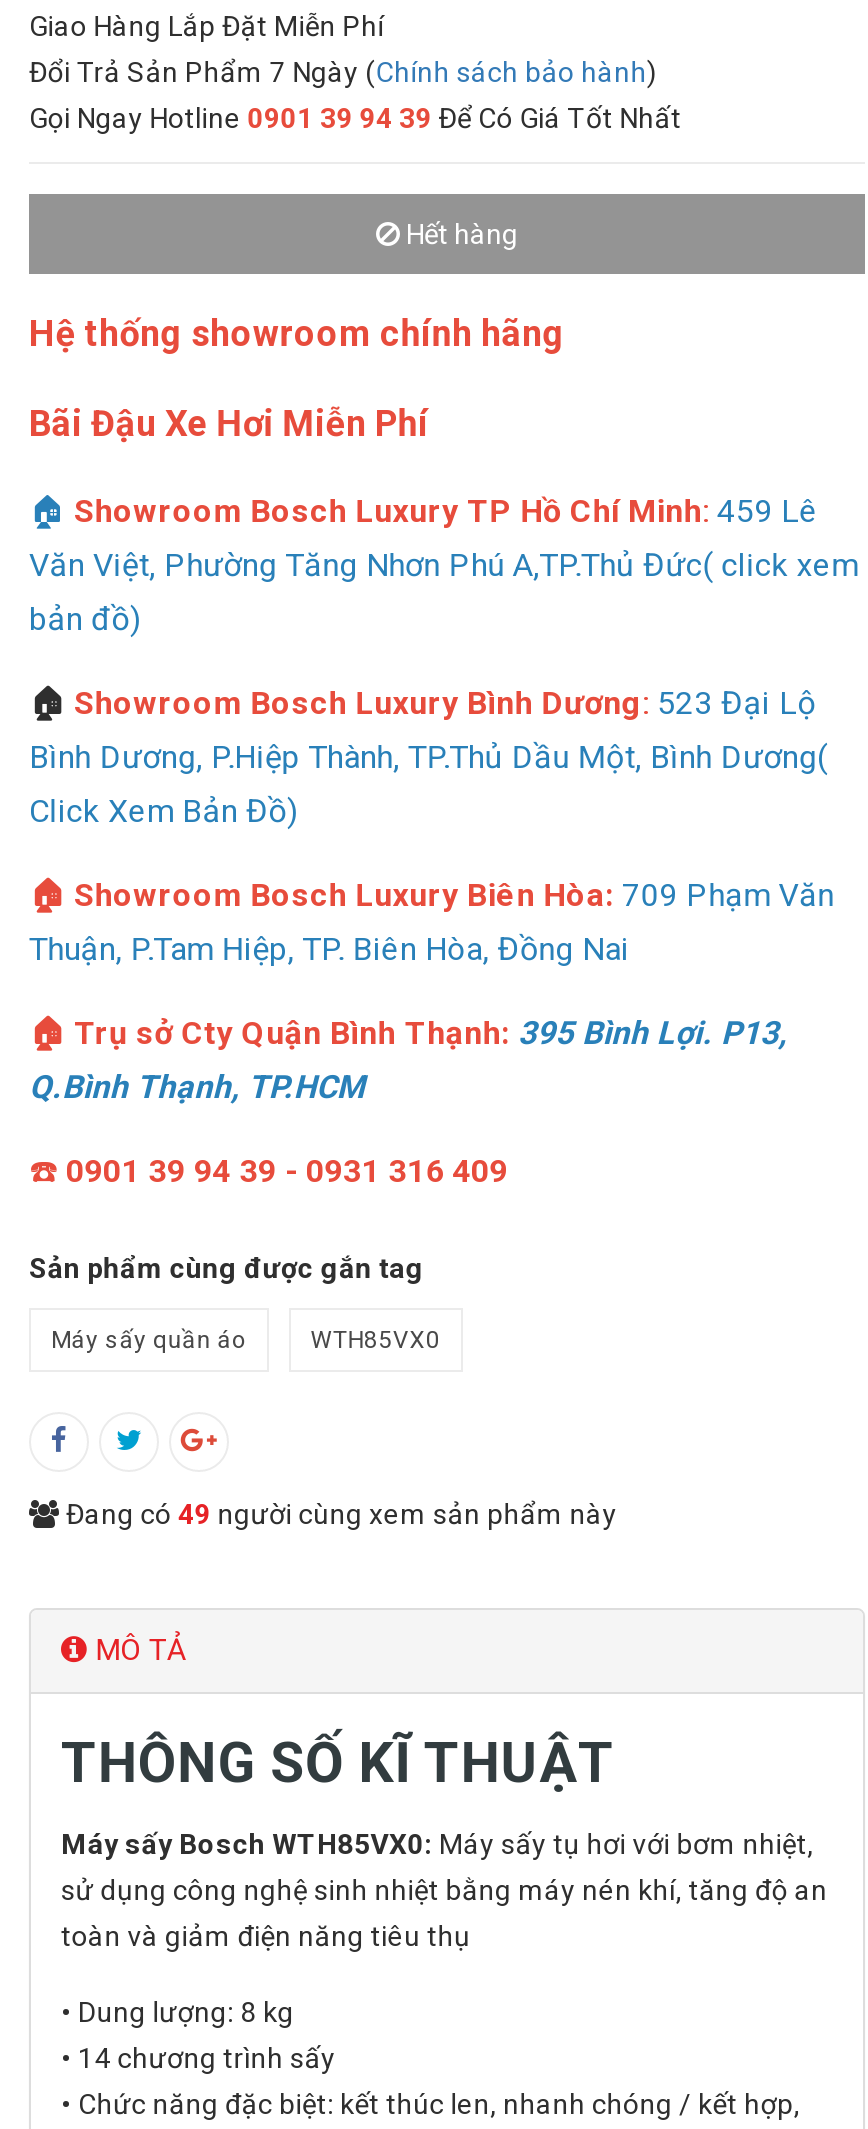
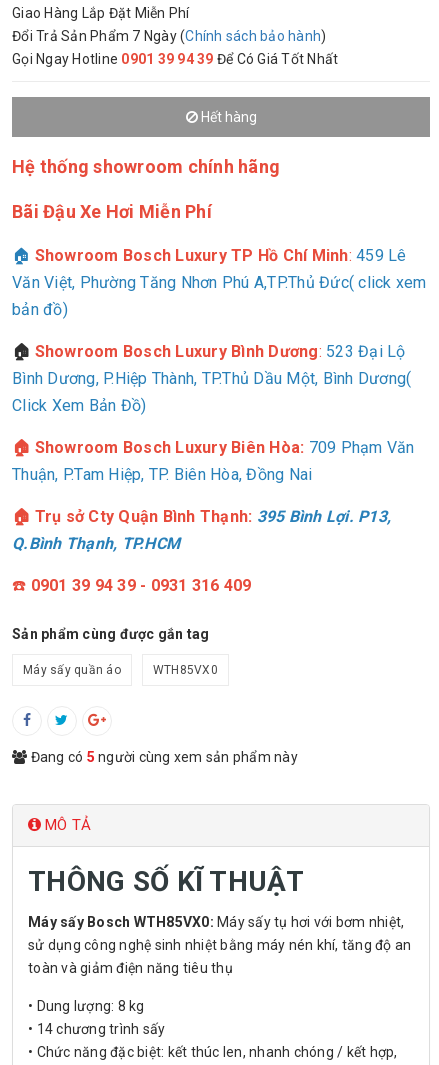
[59,1497,617,1529] Đang có 49 người cùng xem sản phẩm này -> [27,749,298,765] Đang có 5 người cùng xem sản phẩm này

